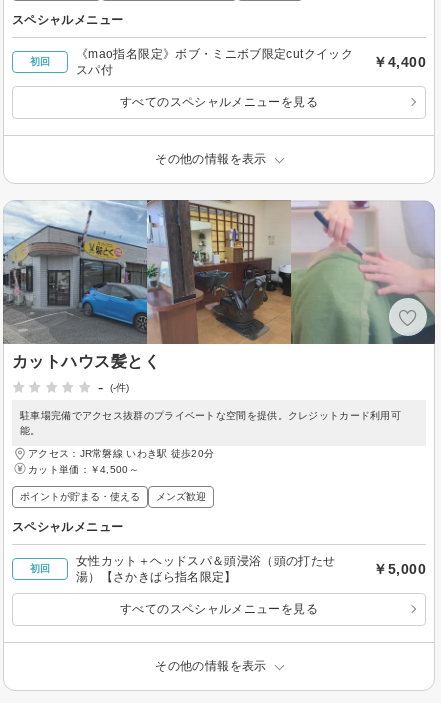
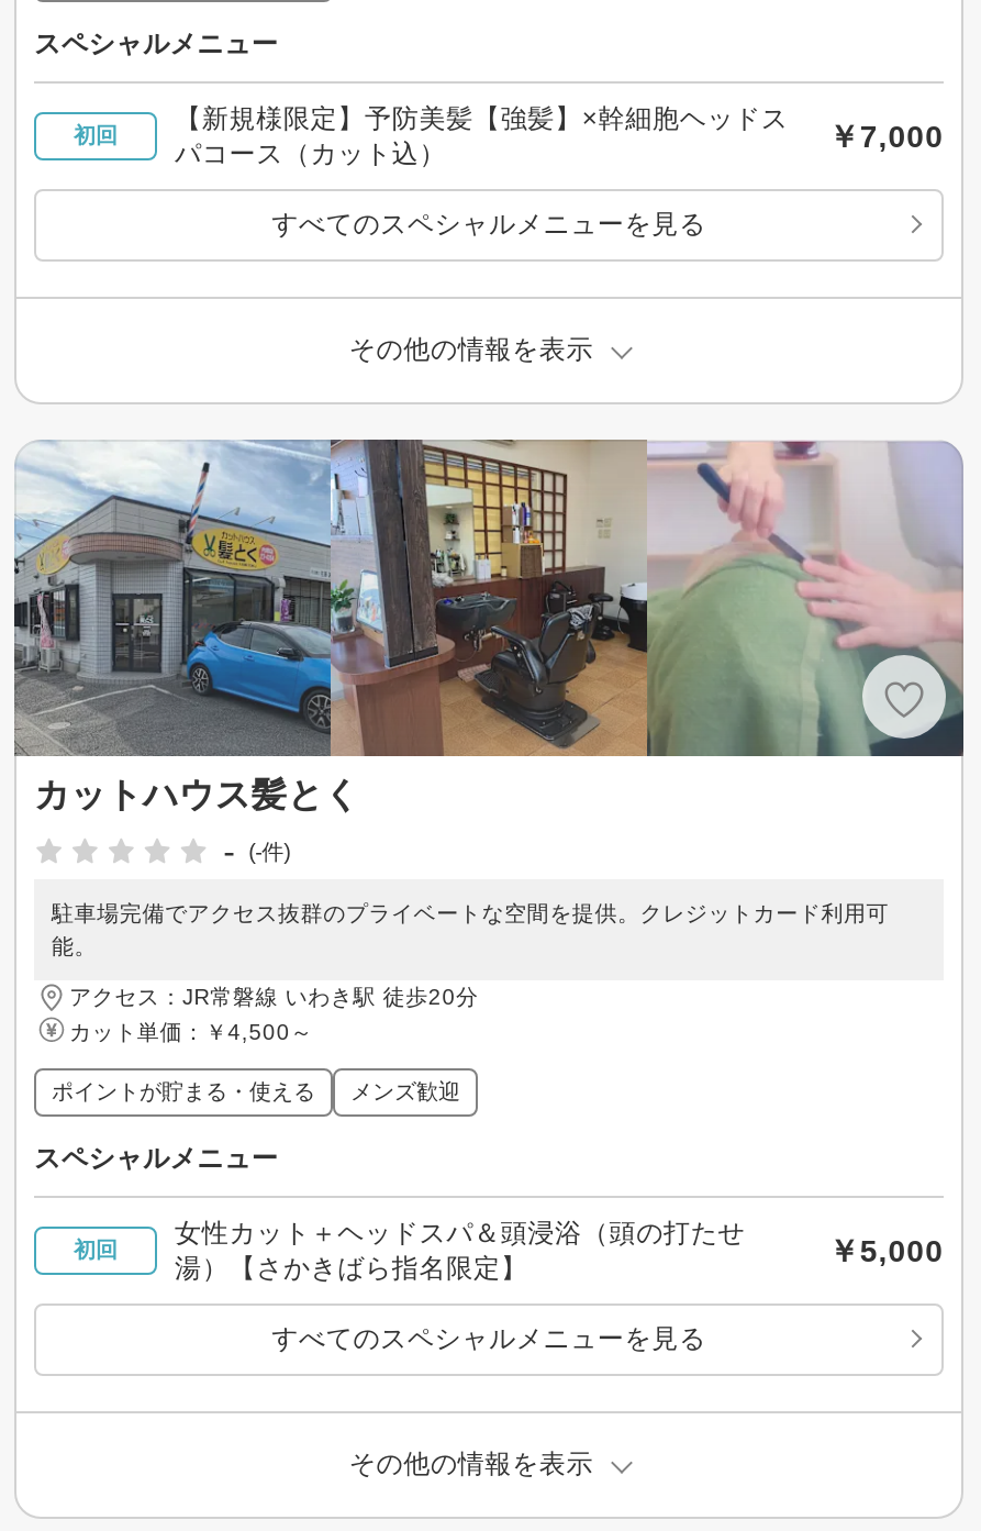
[76,47,426,77] 《mao指名限定》ボブ・ミニボブ限定cutクイック | スパ付 | ￥4,400 -> [175,103,944,169] 【新規様限定】予防美髪【強髪】×幹細胞ヘッドス | パコース（カット込） | ￥7,000

